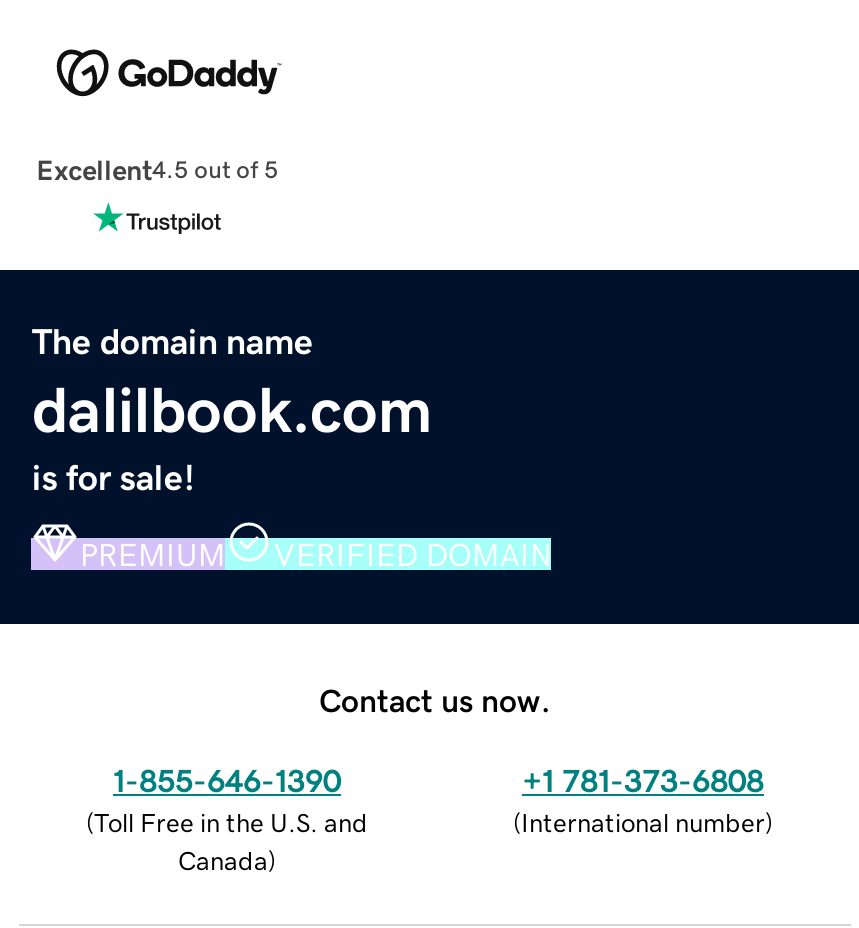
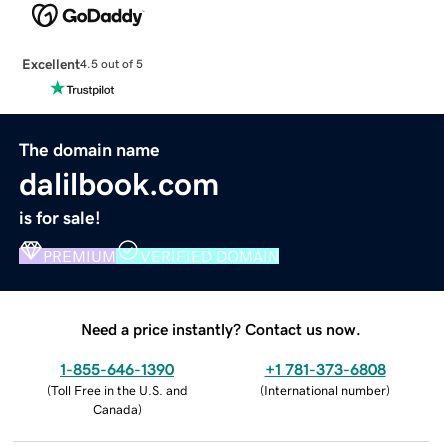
[319,683,551,715] Contact us now. -> [81,321,361,337] Need a price instantly? Contact us now.

